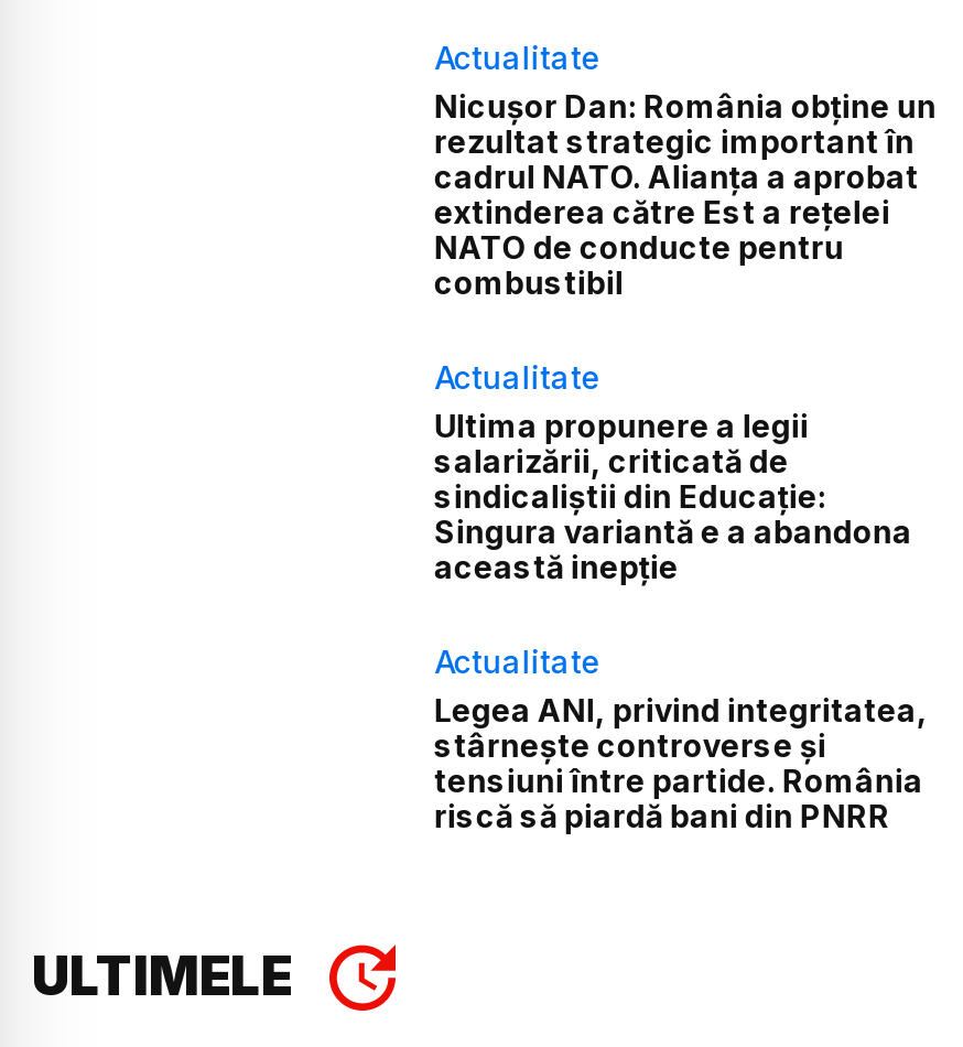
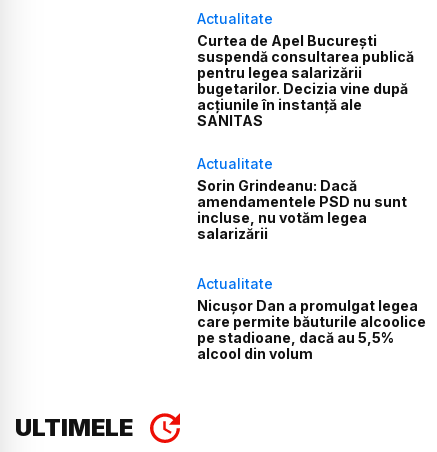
[434,86,936,300] Nicușor Dan: România obține un | rezultat strategic important în | cadrul NATO. Alianța a aprobat | extinderea către Est a rețelei | NATO de conducte pentru | combustibil -> [197,32,414,129] Curtea de Apel București | suspendă consultarea publică | pentru legea salarizării | bugetarilor. Decizia vine după | acțiunile în instanță ale | SANITAS
[434,405,912,584] Ultima propunere a legii | salarizării, criticată de | sindicaliștii din Educație: | Singura variantă e a abandona | această inepție -> [197,177,407,242] Sorin Grindeanu: Dacă | amendamentele PSD nu sunt | incluse, nu votăm legea | salarizării
[434,690,928,833] Legea ANI, privind integritatea, | stârnește controverse și | tensiuni între partide. România | riscă să piardă bani din PNRR -> [197,297,426,362] Nicușor Dan a promulgat legea | care permite băuturile alcoolice | pe stadioane, dacă au 5,5% | alcool din volum

